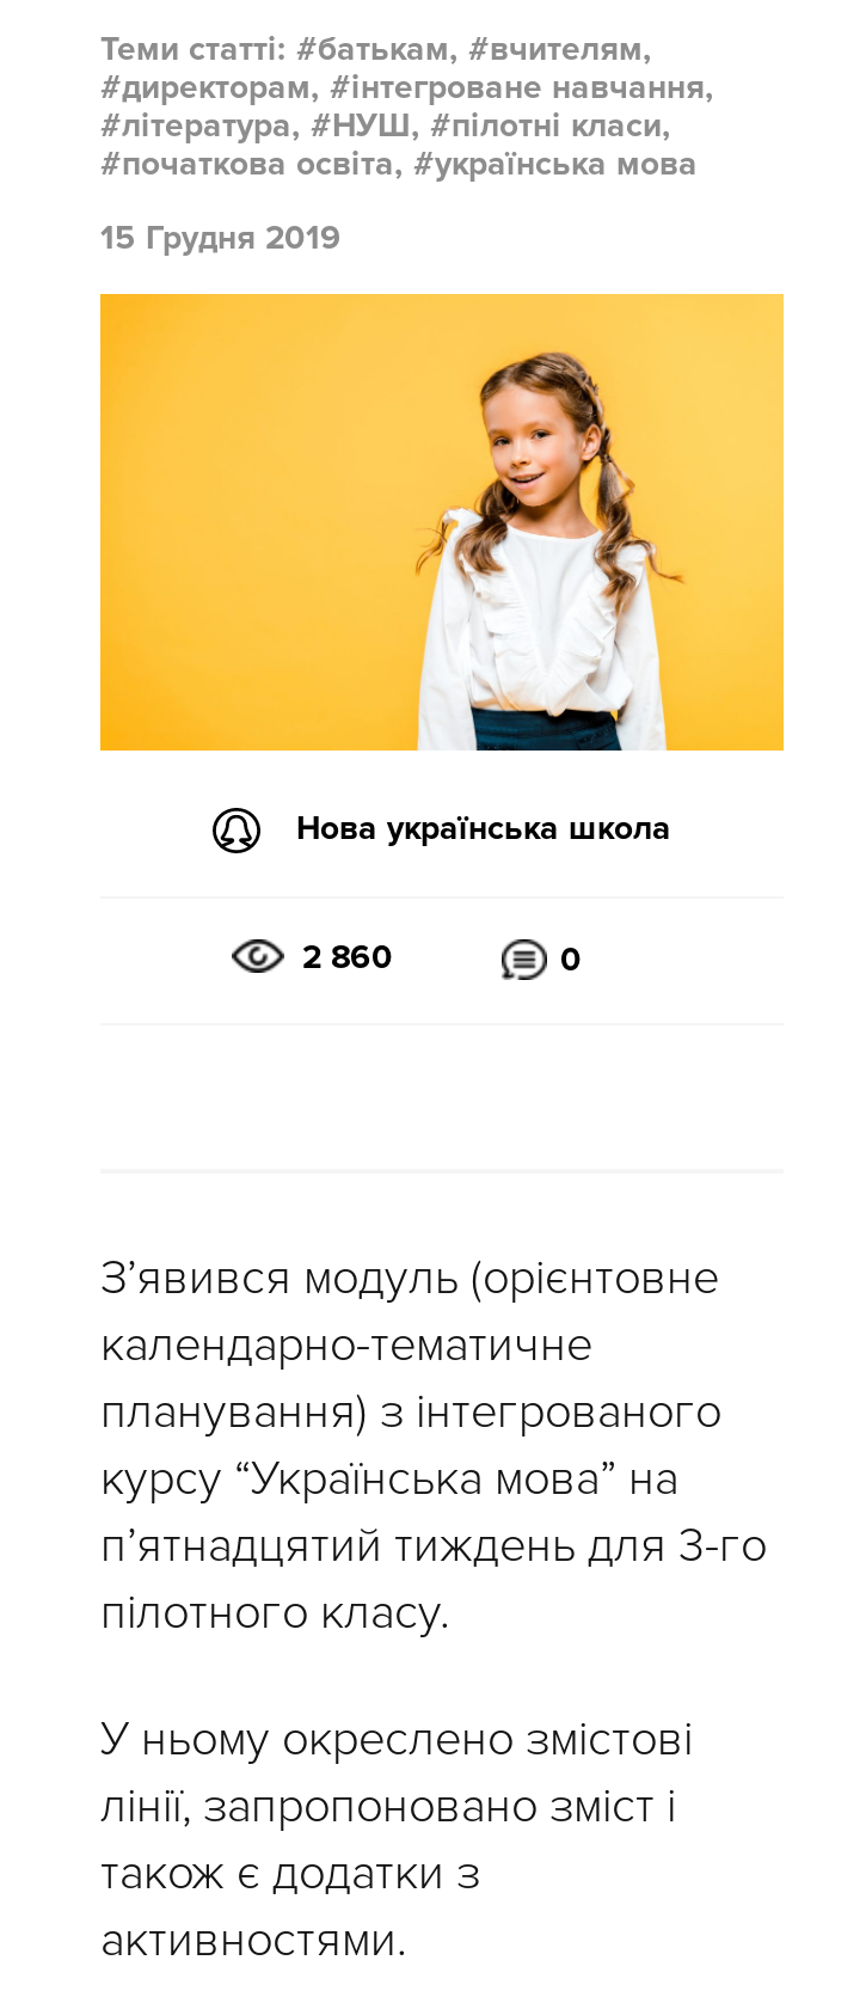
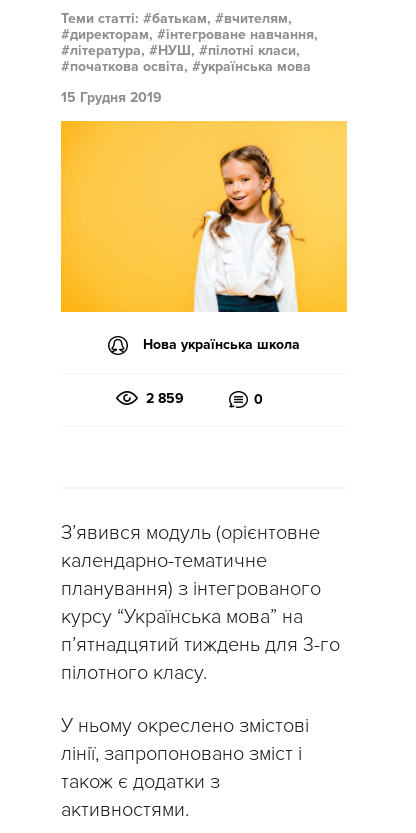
[302,937,393,977] 2 860 -> [145,390,183,407] 2 859

